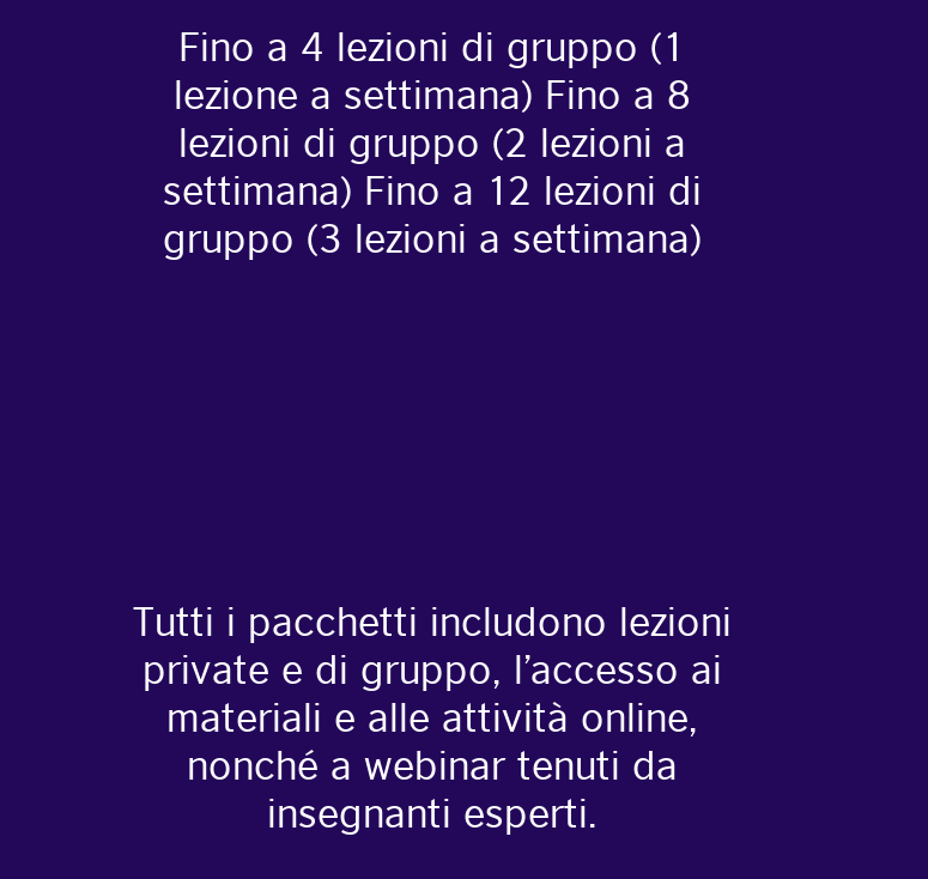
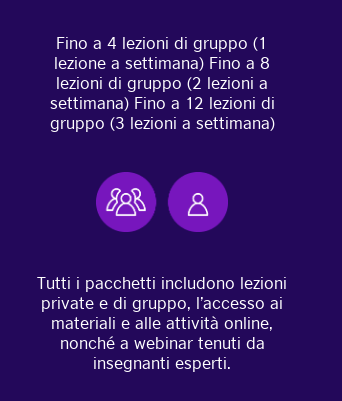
none -> [95,171,157,233] [image]
none -> [167,171,229,233] [image]

